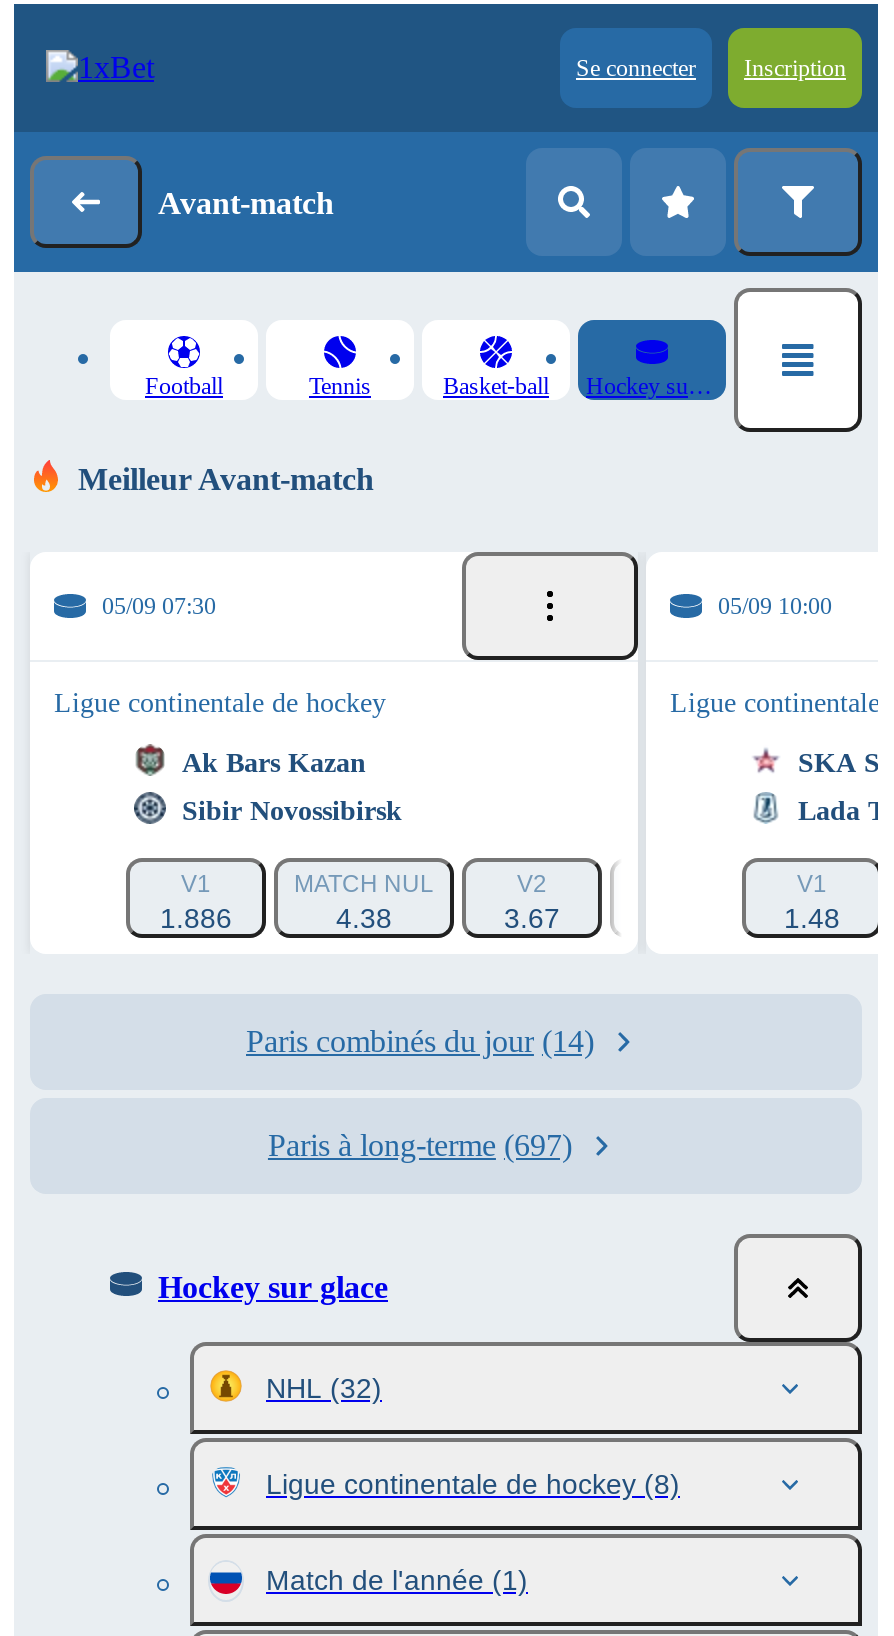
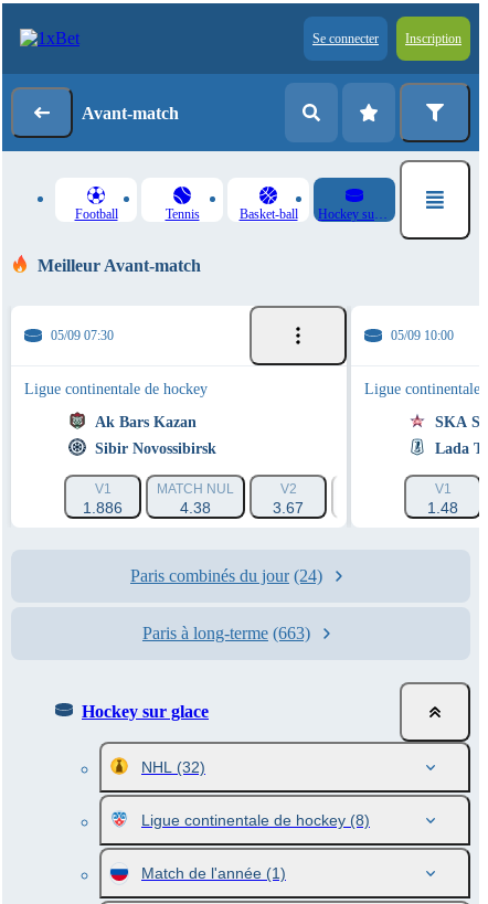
[246,1024,594,1058] Paris combinés du jour (14) -> [130,566,322,585] Paris combinés du jour (24)
[268,1128,572,1162] Paris à long-terme (697) -> [142,624,310,642] Paris à long-terme (663)

